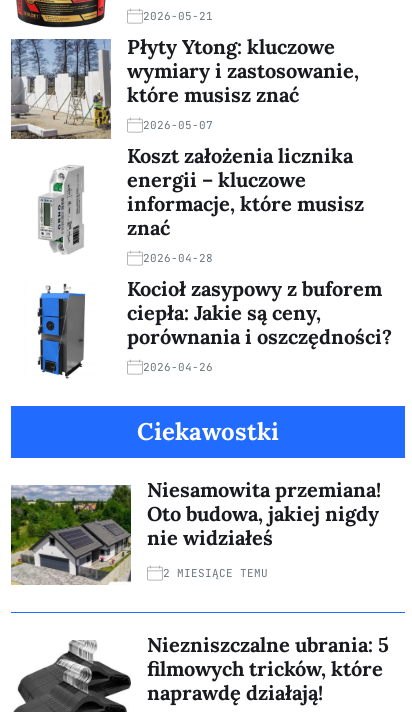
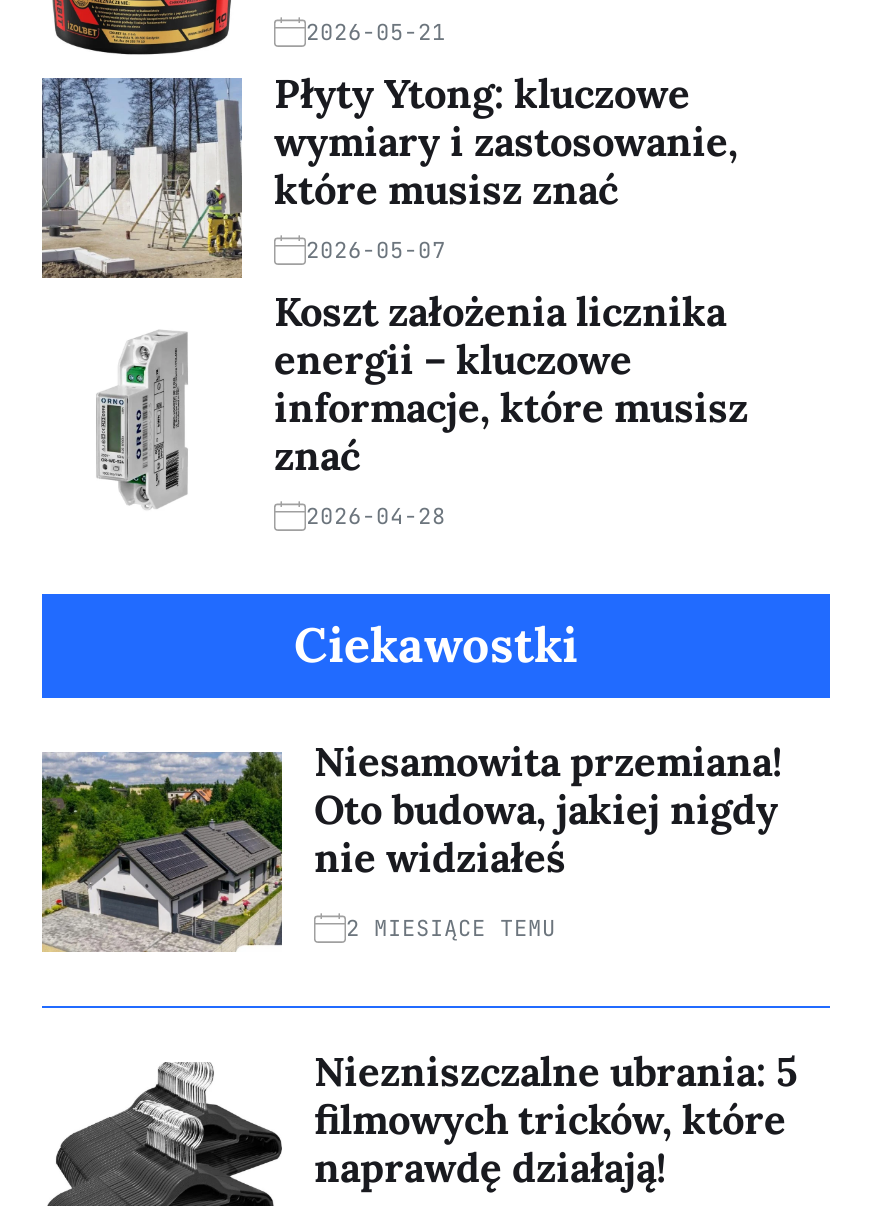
[127,275,392,373] Kocioł zasypowy z buforem | ciepła: Jakie są ceny, | porównania i oszczędności? | 2026-04-26 -> none
[37,285,86,379] [image] -> none

